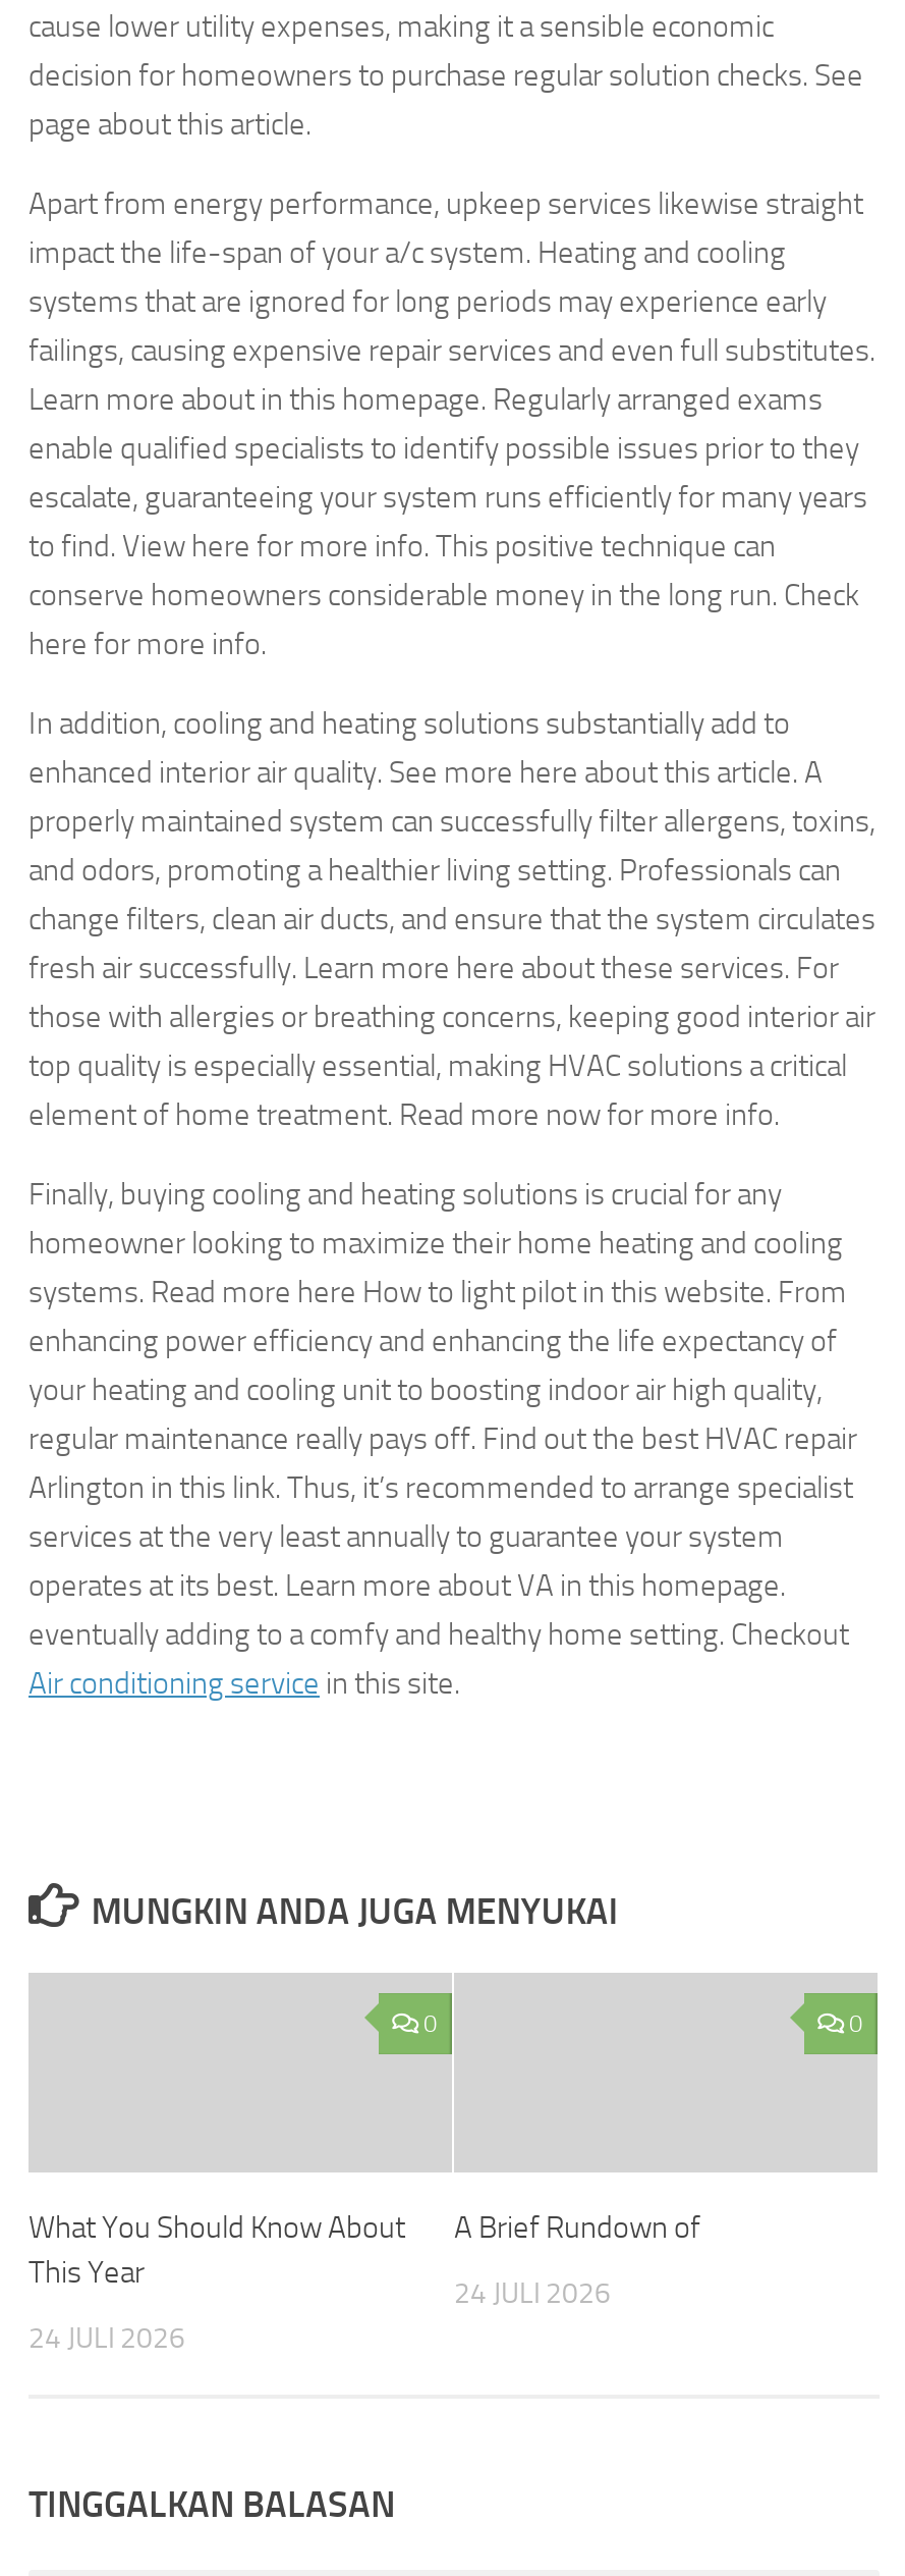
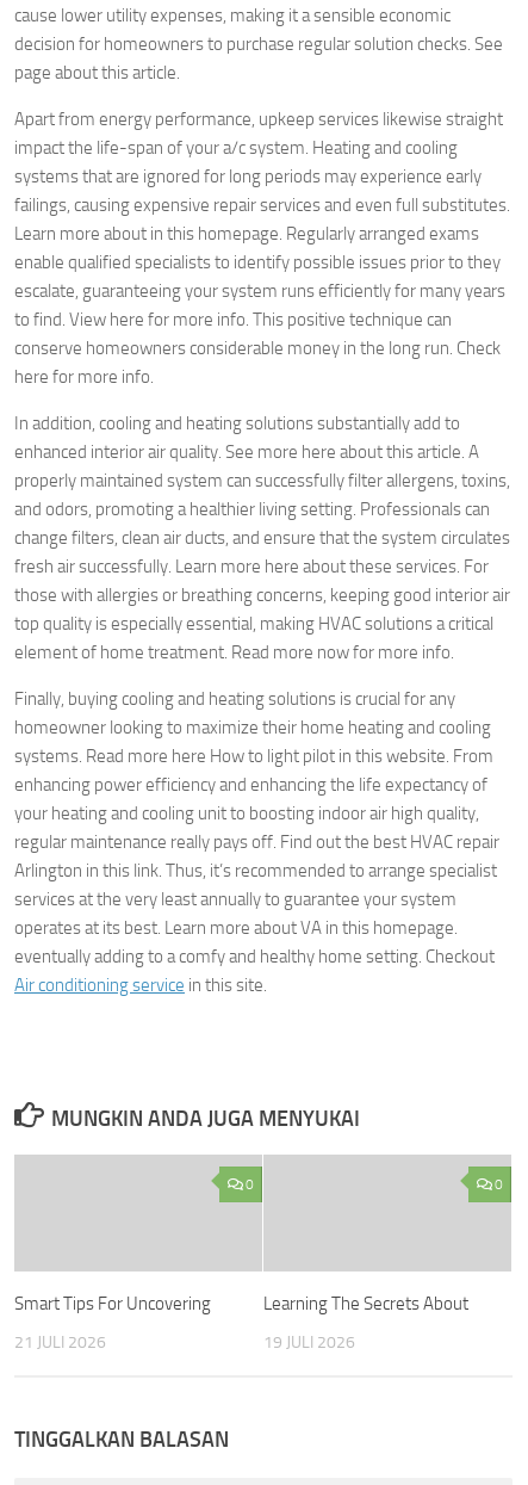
[29,2210,405,2291] What You Should Know About | This Year -> [14,1293,211,1315] Smart Tips For Uncovering
[454,2210,700,2246] A Brief Rundown of -> [263,1293,468,1315] Learning The Secrets About
[454,2277,611,2312] 24 JULI 2026 -> [263,1333,355,1353] 19 JULI 2026
[29,2322,185,2357] 24 JULI 2026 -> [14,1333,106,1353] 21 JULI 2026

